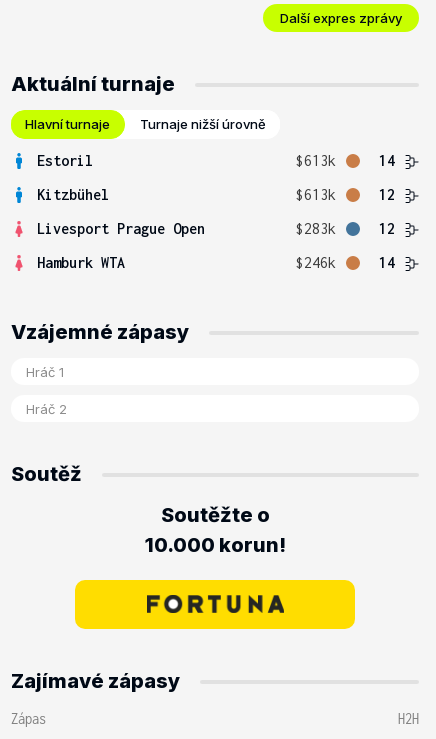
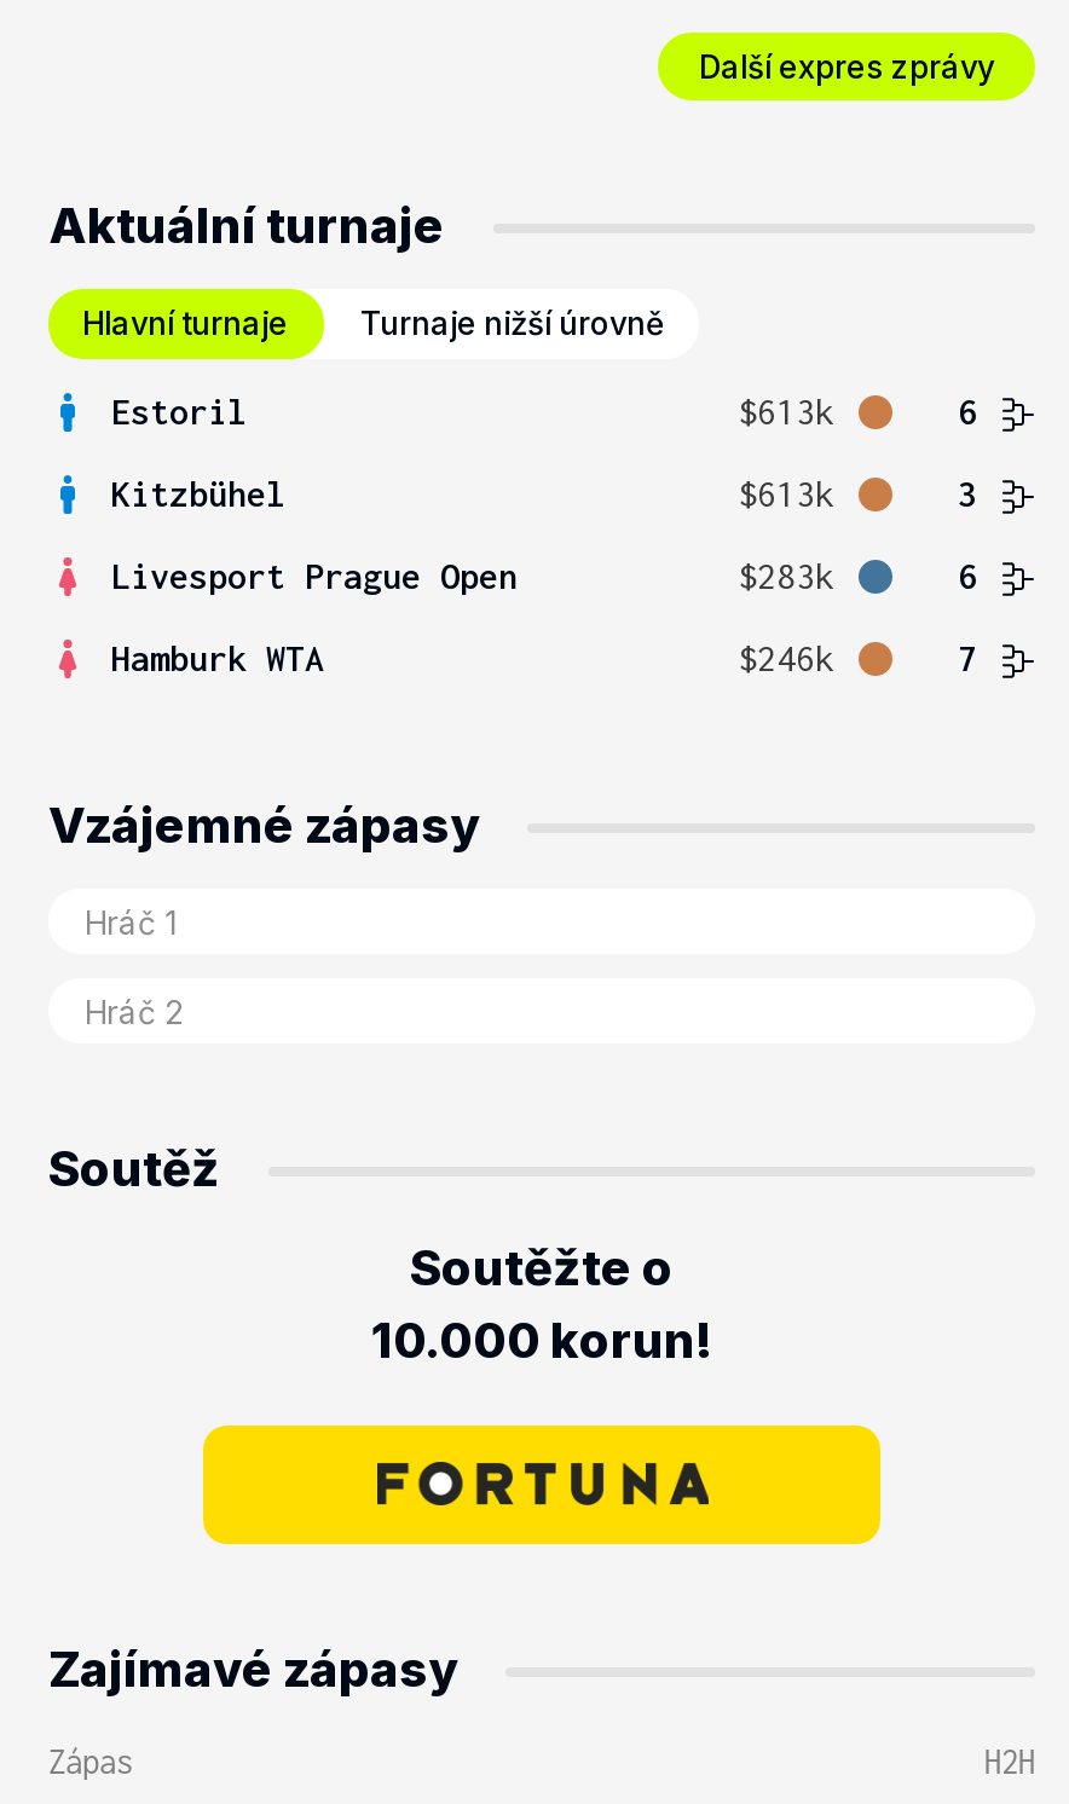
[379,152,395,169] 14 -> [958,391,977,432] 6
[379,186,395,203] 12 -> [958,473,977,514] 3
[379,220,395,237] 12 -> [958,555,977,596] 6
[379,254,395,271] 14 -> [958,637,977,678] 7

